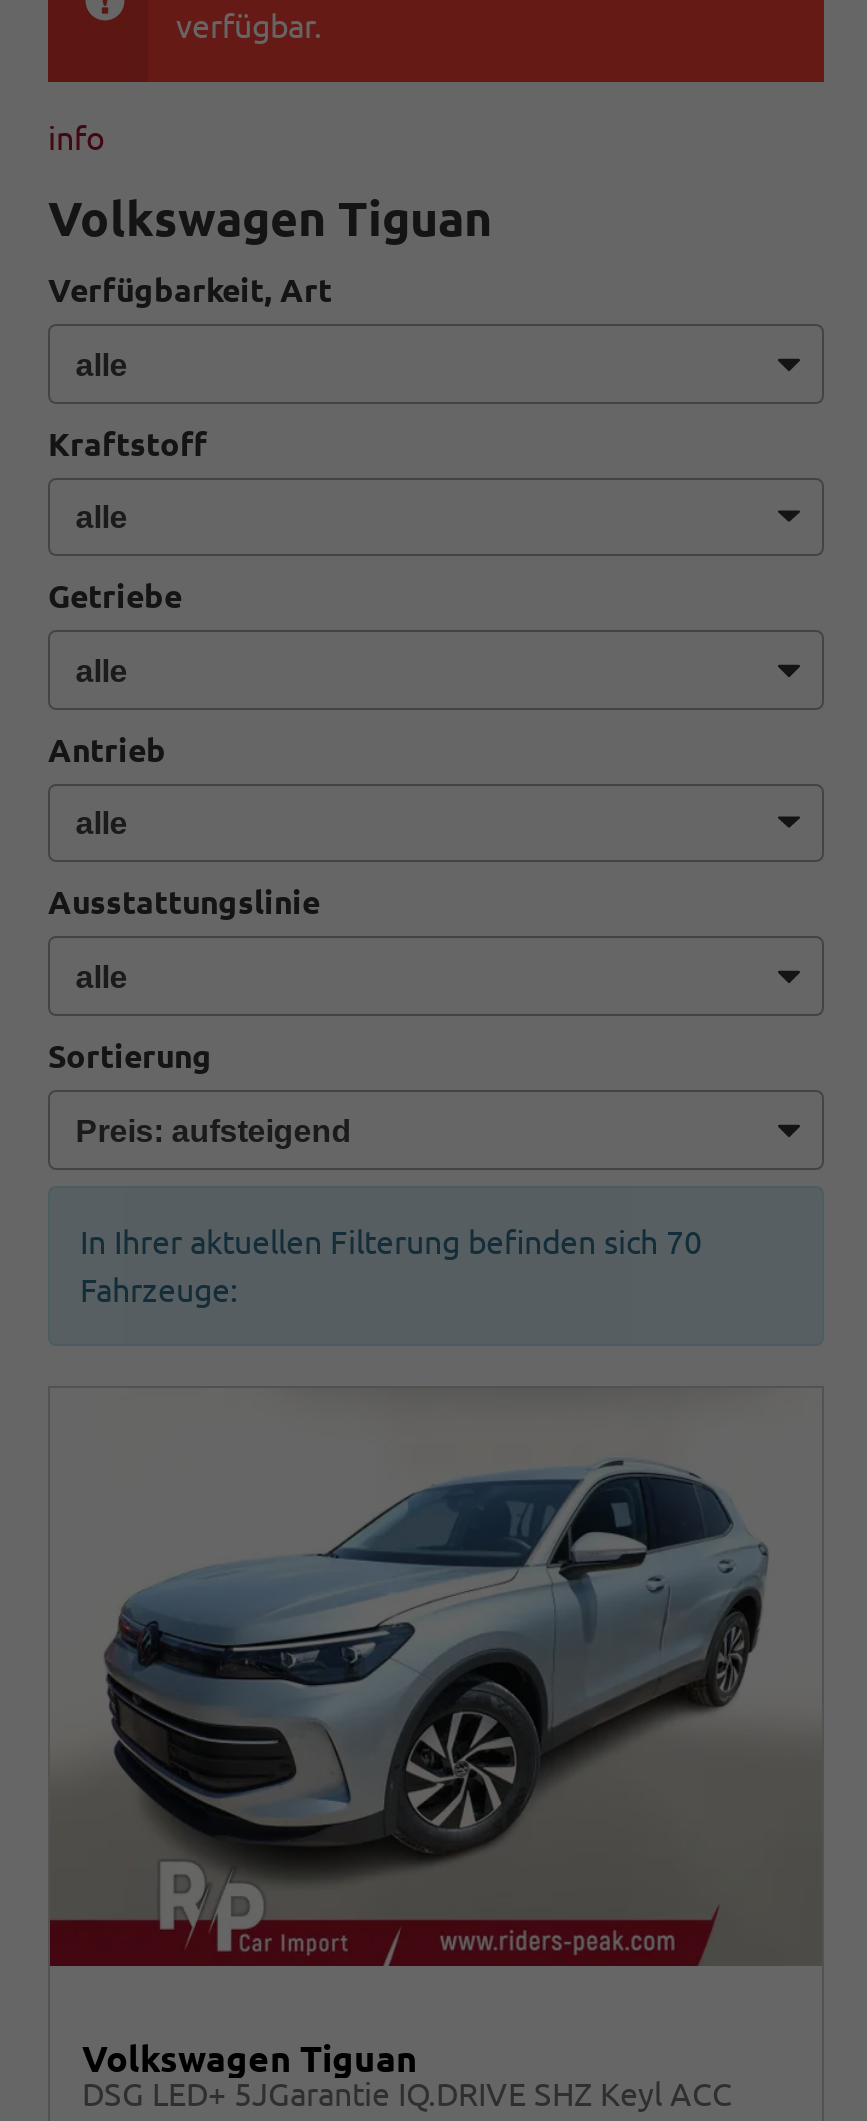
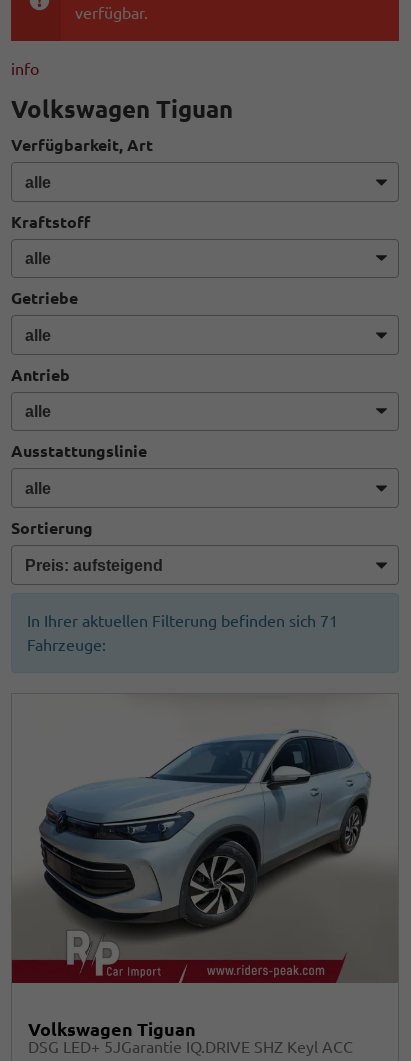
[80,1223,702,1259] In Ihrer aktuellen Filterung befinden sich 70 -> [27,612,338,630] In Ihrer aktuellen Filterung befinden sich 71

